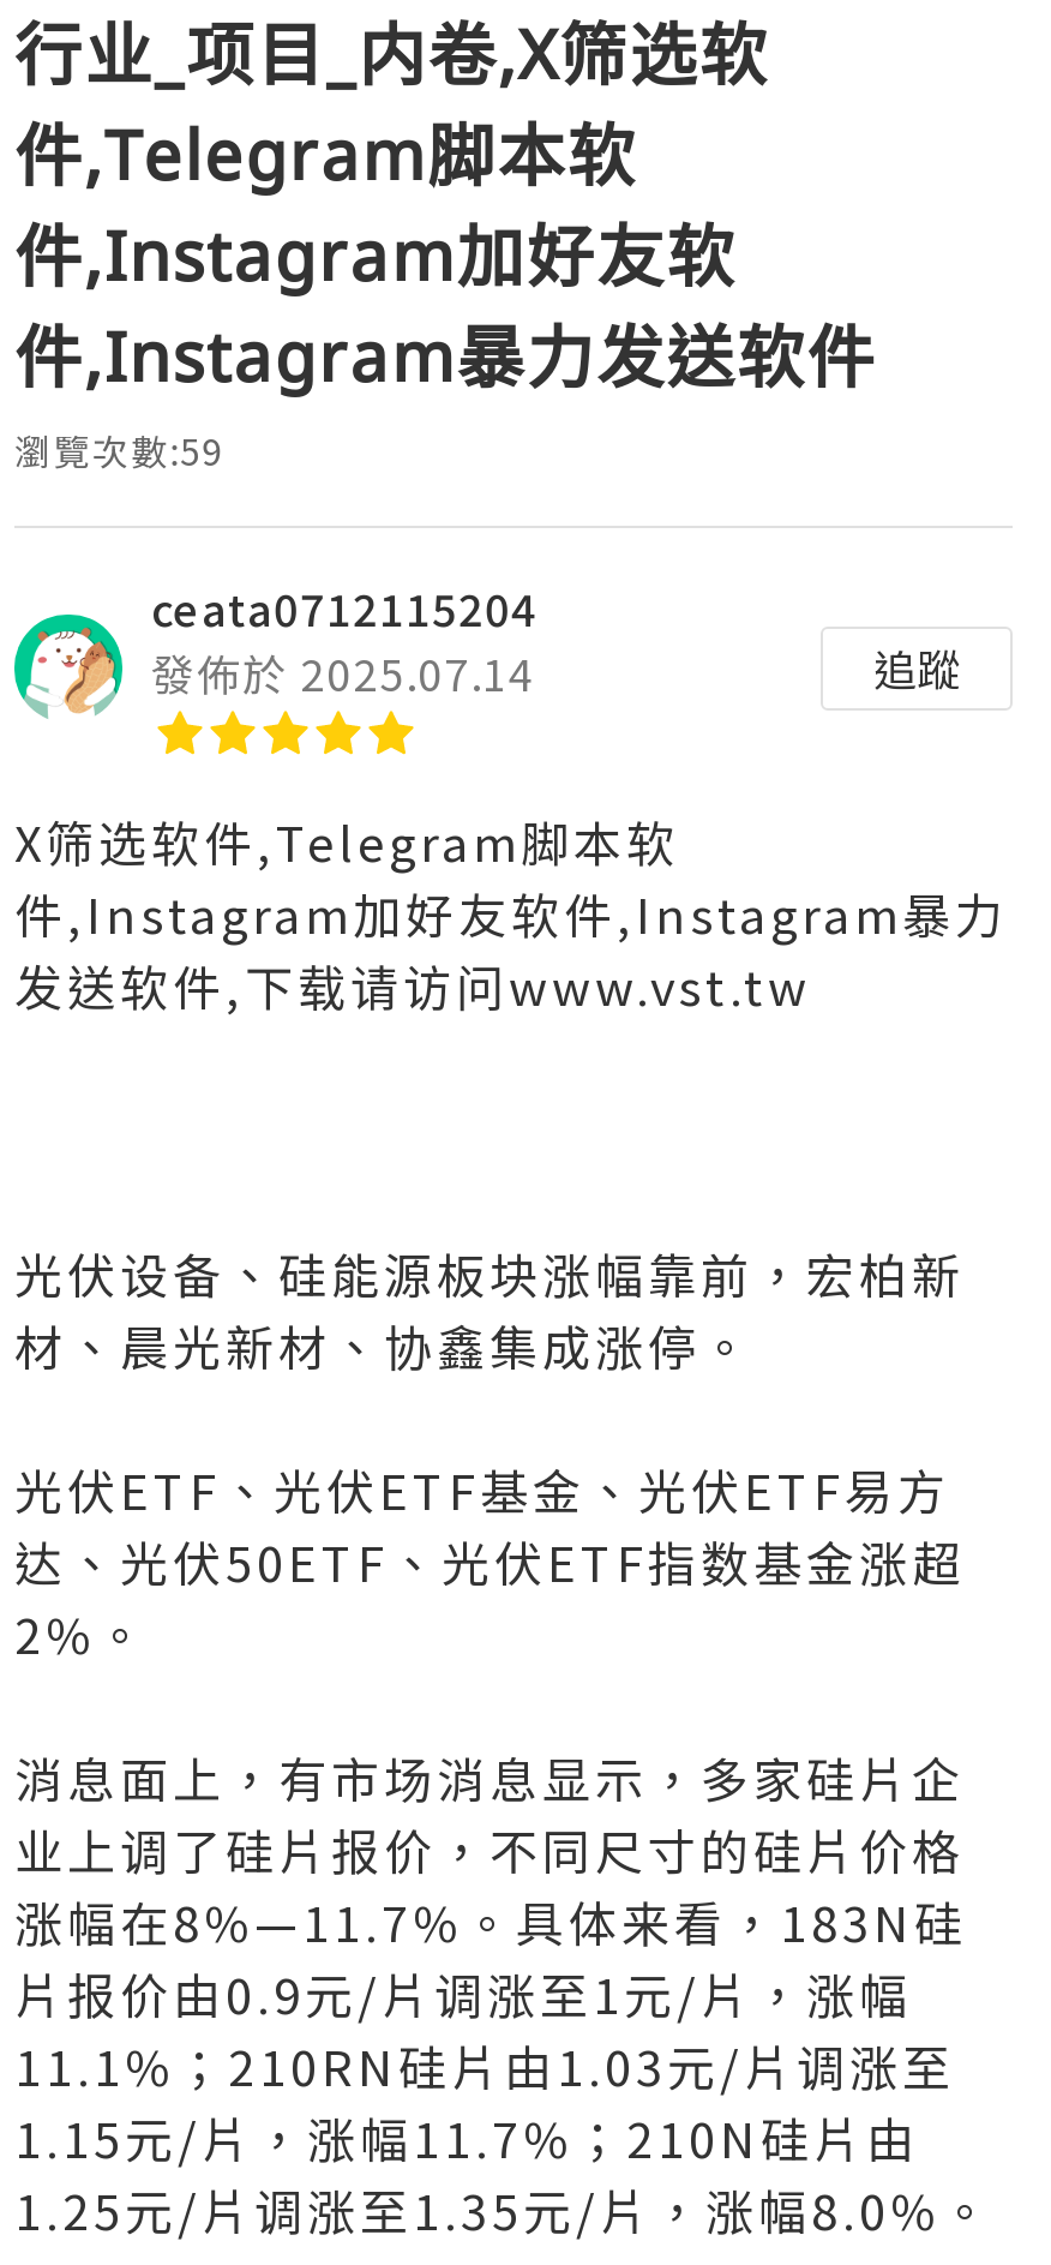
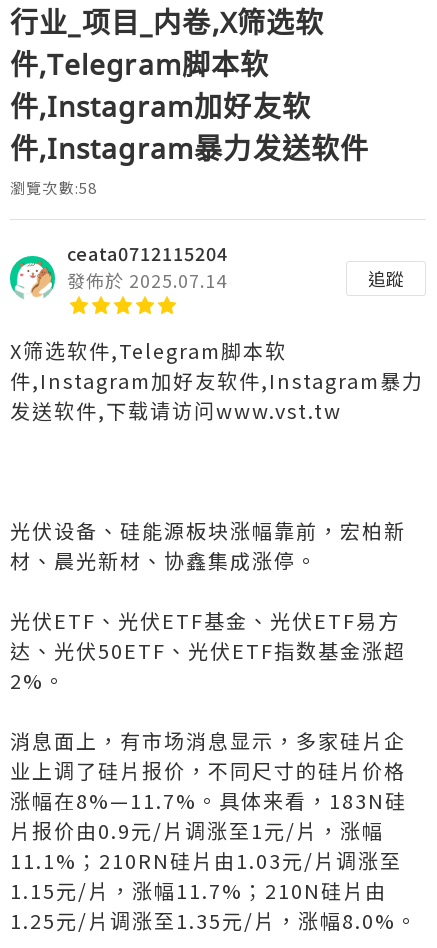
[14,425,224,475] 瀏覽次數:59 -> [10,177,97,198] 瀏覽次數:58

